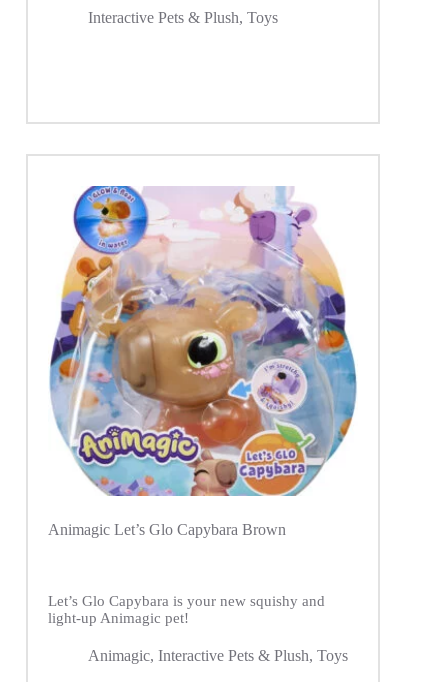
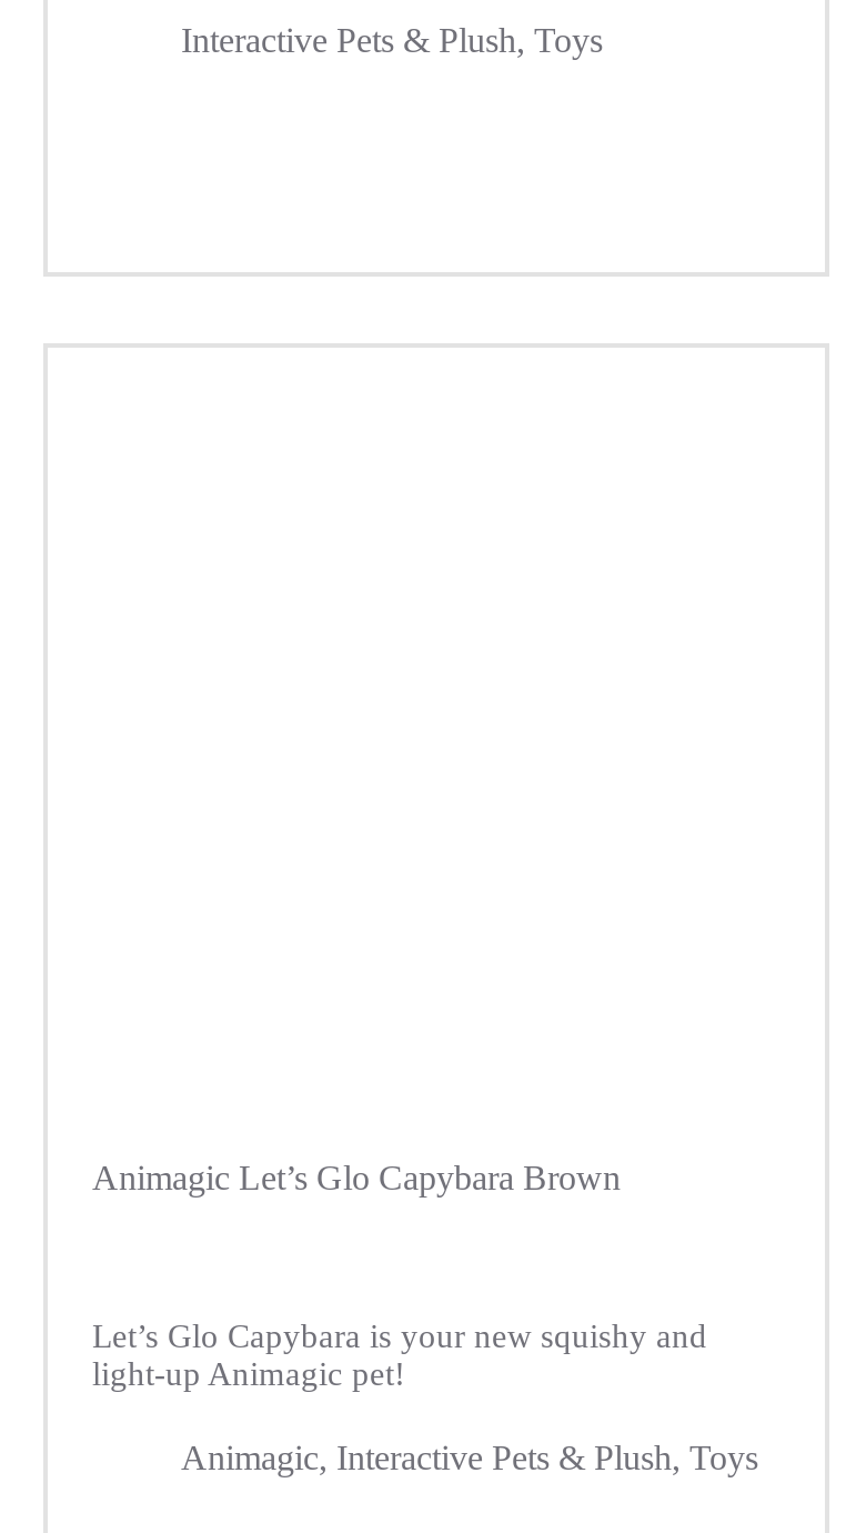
[49,185,358,497] [image] -> none

